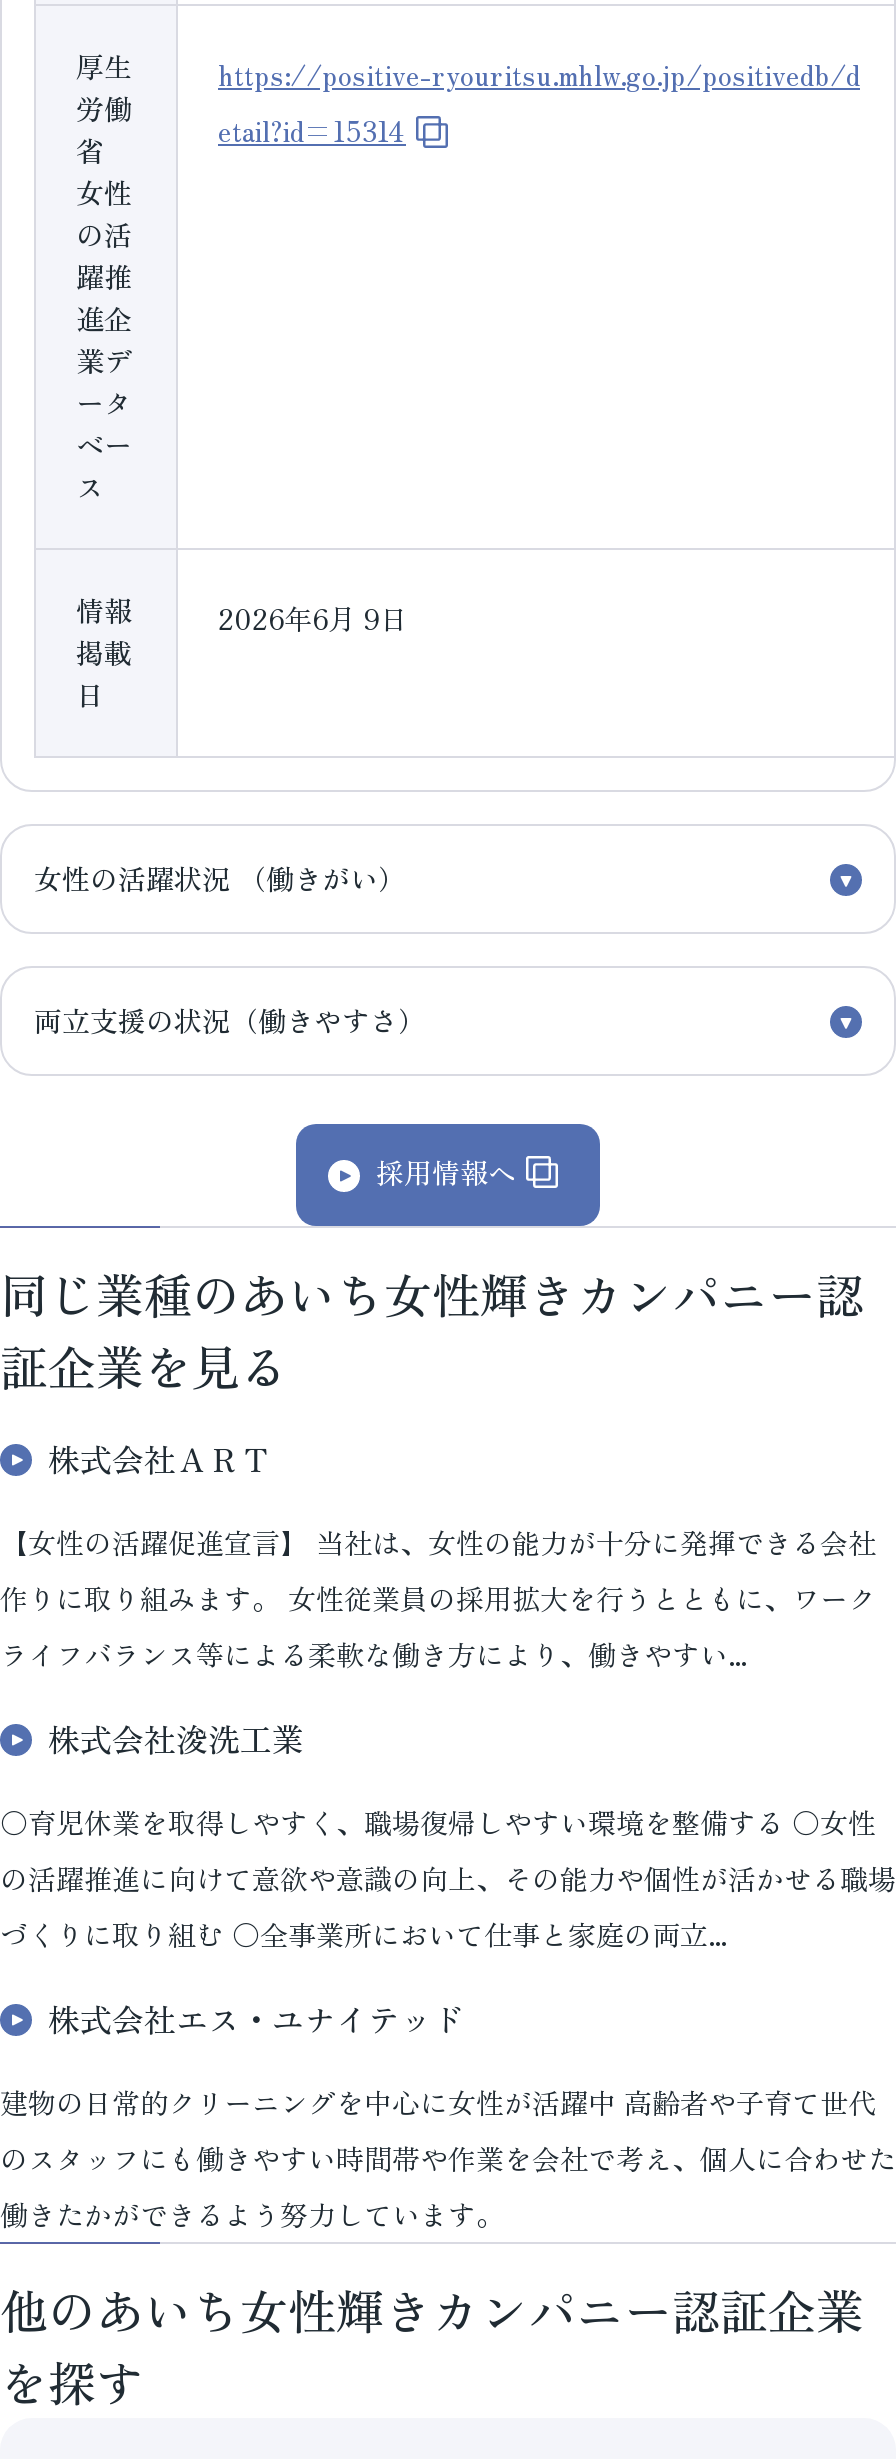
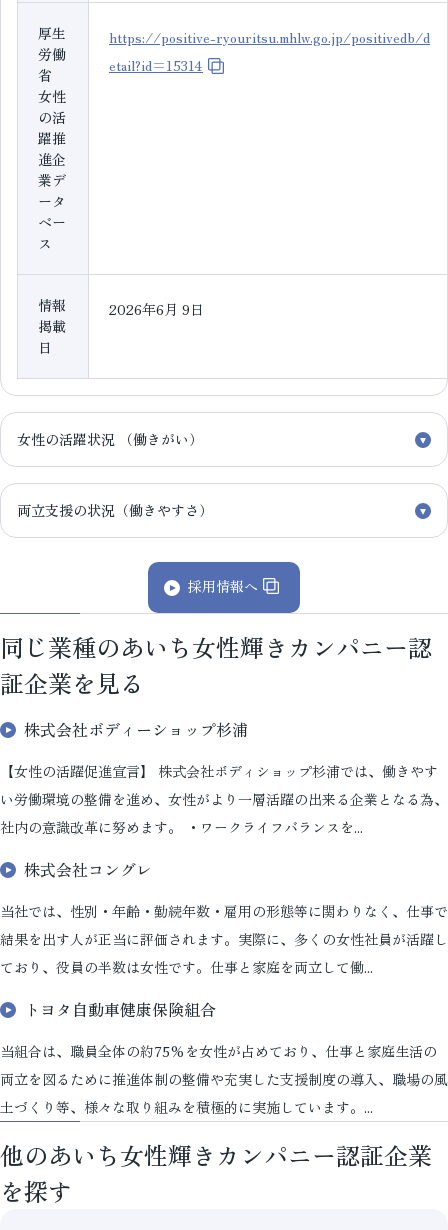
[48,1435,272,1483] 株式会社ＡＲＴ -> [24,717,248,741] 株式会社ボディーショップ杉浦
[0,1523,876,1675] 【女性の活躍促進宣言】 当社は、女性の能力が十分に発揮できる会社 | 作りに取り組みます。 女性従業員の採用拡大を行うとともに、ワーク | ライフバランス等による柔軟な働き方により、働きやすい... -> [0,761,448,837] 【女性の活躍促進宣言】 株式会社ボディショップ杉浦では、働きやす | い労働環境の整備を進め、女性がより一層活躍の出来る企業となる為、 | 社内の意識改革に努めます。 ・ワークライフバランスを...
[48,1715,304,1763] 株式会社浚洗工業 -> [24,857,152,881] 株式会社コングレ
[0,1803,896,1955] 〇育児休業を取得しやすく、職場復帰しやすい環境を整備する 〇女性 | の活躍推進に向けて意欲や意識の向上、その能力や個性が活かせる職場 | づくりに取り組む 〇全事業所において仕事と家庭の両立... -> [0,901,448,977] 当社では、性別・年齢・勤続年数・雇用の形態等に関わりなく、仕事で | 結果を出す人が正当に評価されます。実際に、多くの女性社員が活躍し | ており、役員の半数は女性です。仕事と家庭を両立して働...
[48,1995,464,2043] 株式会社エス・ユナイテッド -> [24,997,216,1021] トヨタ自動車健康保険組合
[0,2083,896,2235] 建物の日常的クリーニングを中心に女性が活躍中 高齢者や子育て世代 | のスタッフにも働きやすい時間帯や作業を会社で考え、個人に合わせた | 働きたかができるよう努力しています。 -> [0,1041,448,1117] 当組合は、職員全体の約75%を女性が占めており、仕事と家庭生活の | 両立を図るために推進体制の整備や充実した支援制度の導入、職場の風 | 土づくり等、様々な取り組みを積極的に実施しています。...

